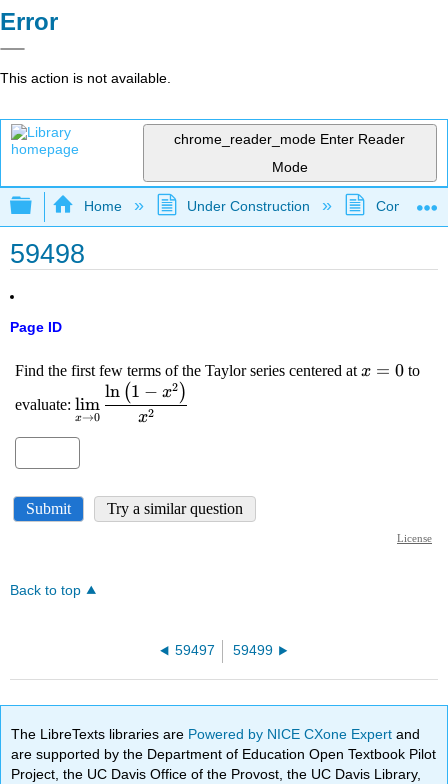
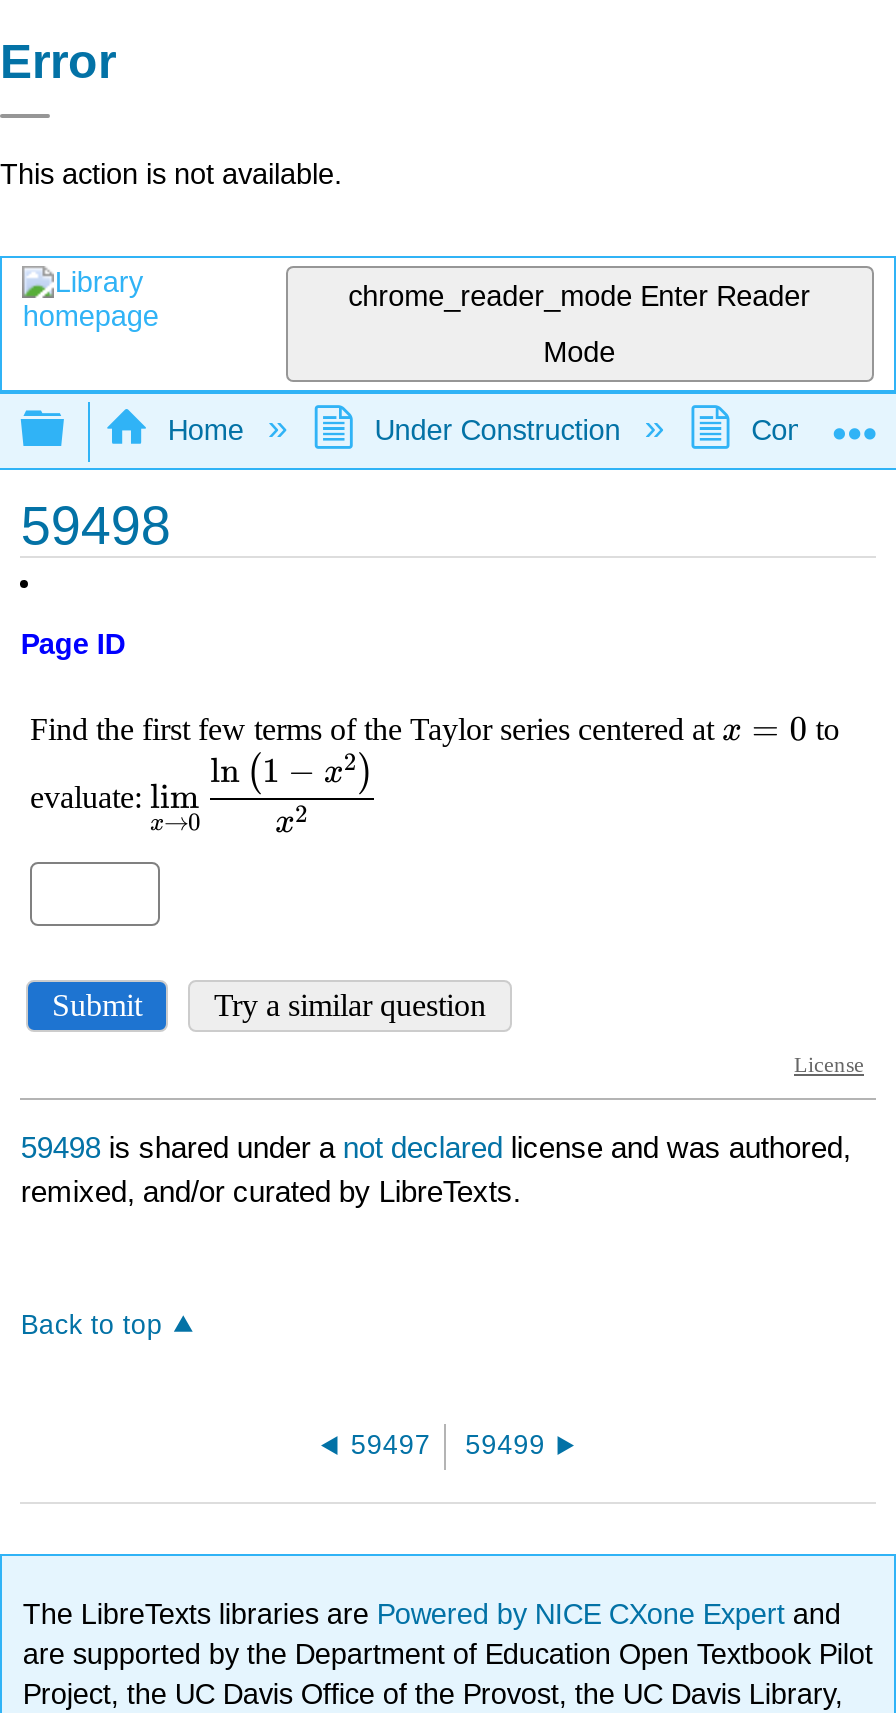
none -> [21,1131,851,1209] 59498 is shared under a not declared license and was authored, | remixed, and/or curated by LibreTexts.

